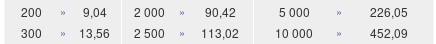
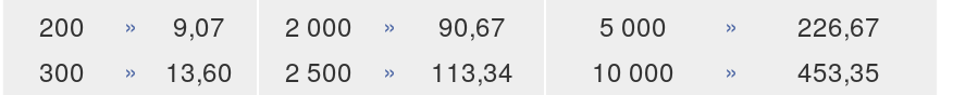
[82,3,106,20] 9,04 -> [173,6,225,43] 9,07
[204,3,235,20] 90,42 -> [438,6,506,43] 90,67
[369,3,407,20] 226,05 -> [797,6,880,43] 226,67
[79,24,110,41] 13,56 -> [165,52,233,89] 13,60
[201,24,239,41] 113,02 -> [431,52,513,89] 113,34
[369,24,407,41] 452,09 -> [797,52,880,89] 453,35

